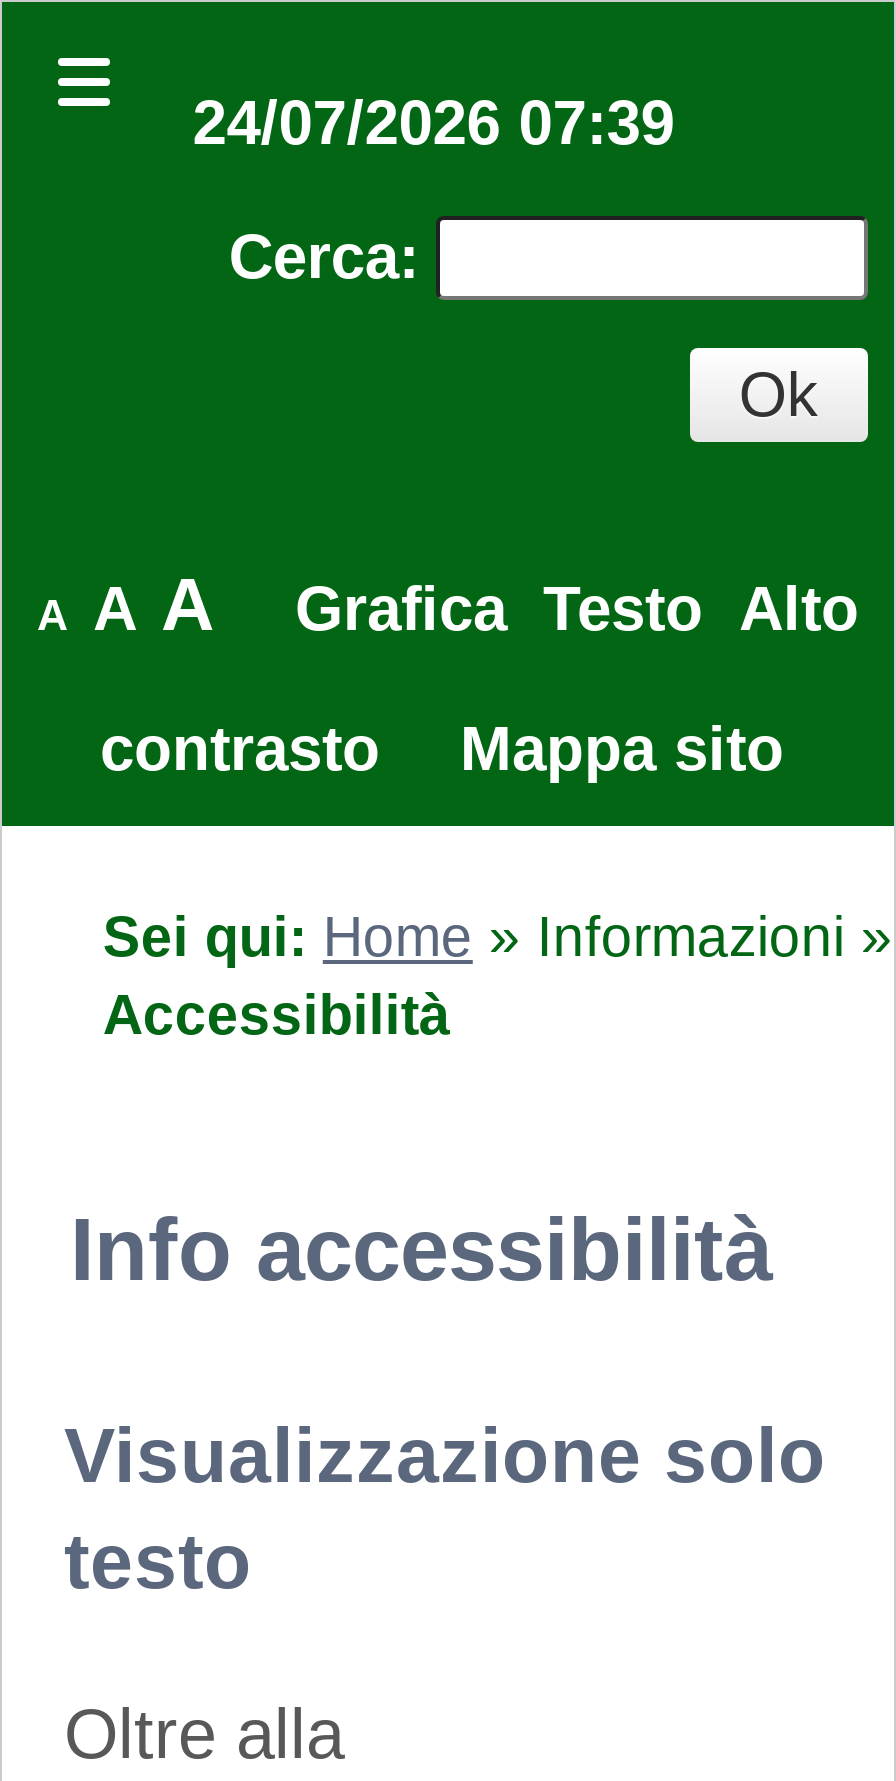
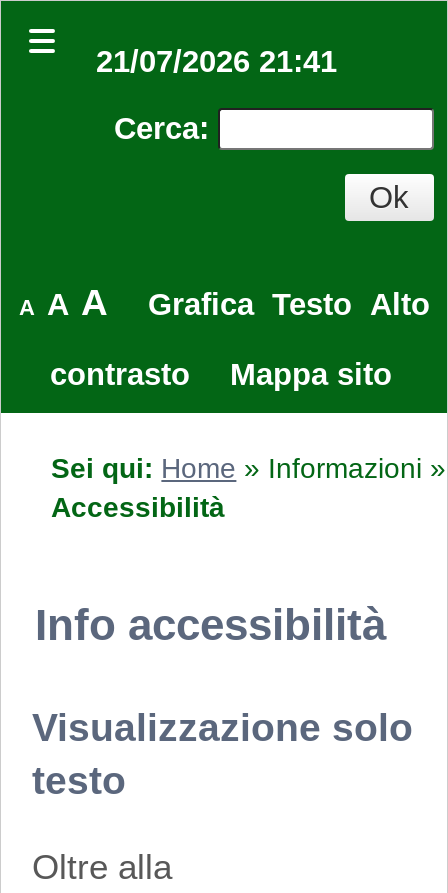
[193,89,675,159] 24/07/2026 07:39 -> [96,44,337,79] 21/07/2026 21:41

